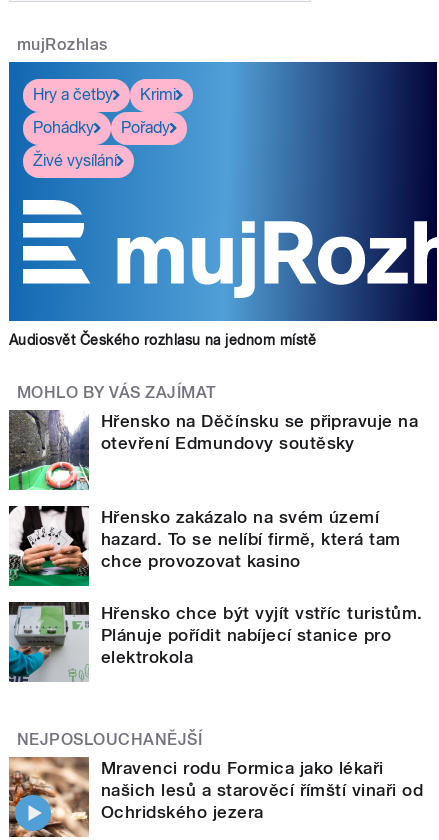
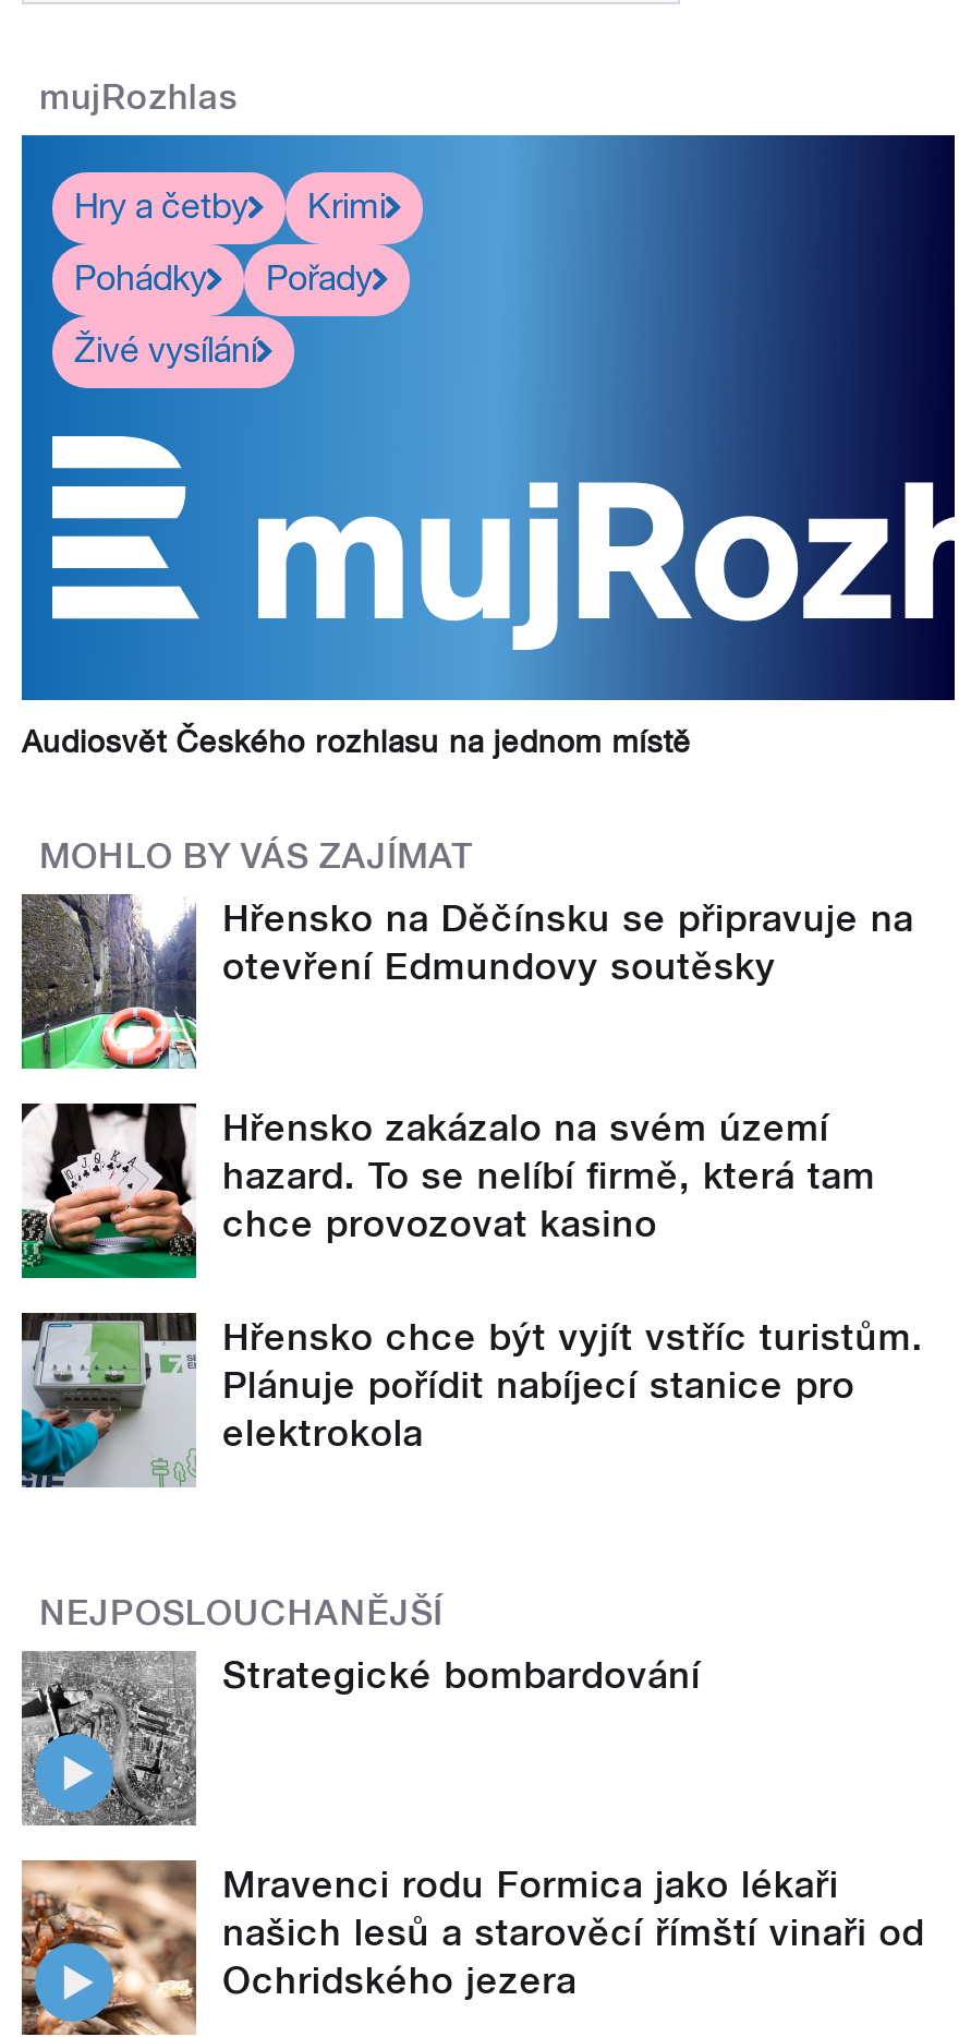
none -> [20,1651,701,1828] [image] | Strategické bombardování

